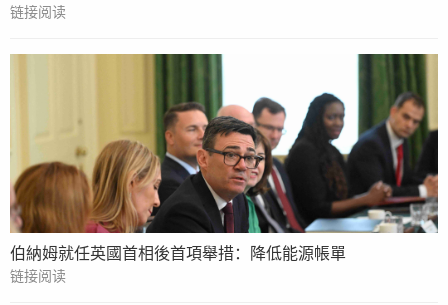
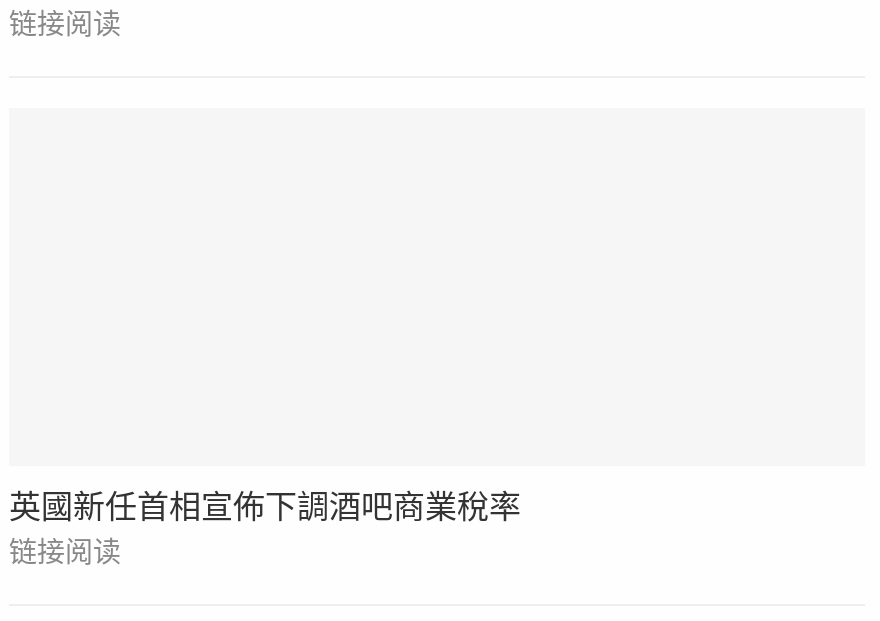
[9,53,439,234] [image] -> none
[10,245,346,262] 伯納姆就任英國首相後首項舉措：降低能源帳單 -> [9,491,521,525] 英國新任首相宣佈下調酒吧商業稅率

